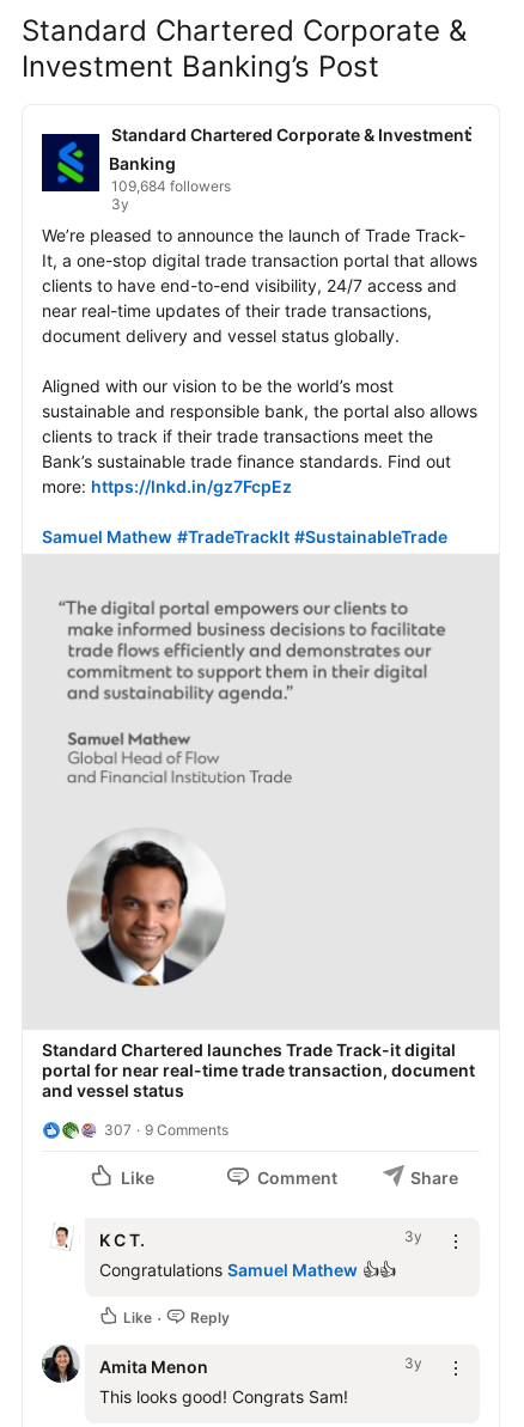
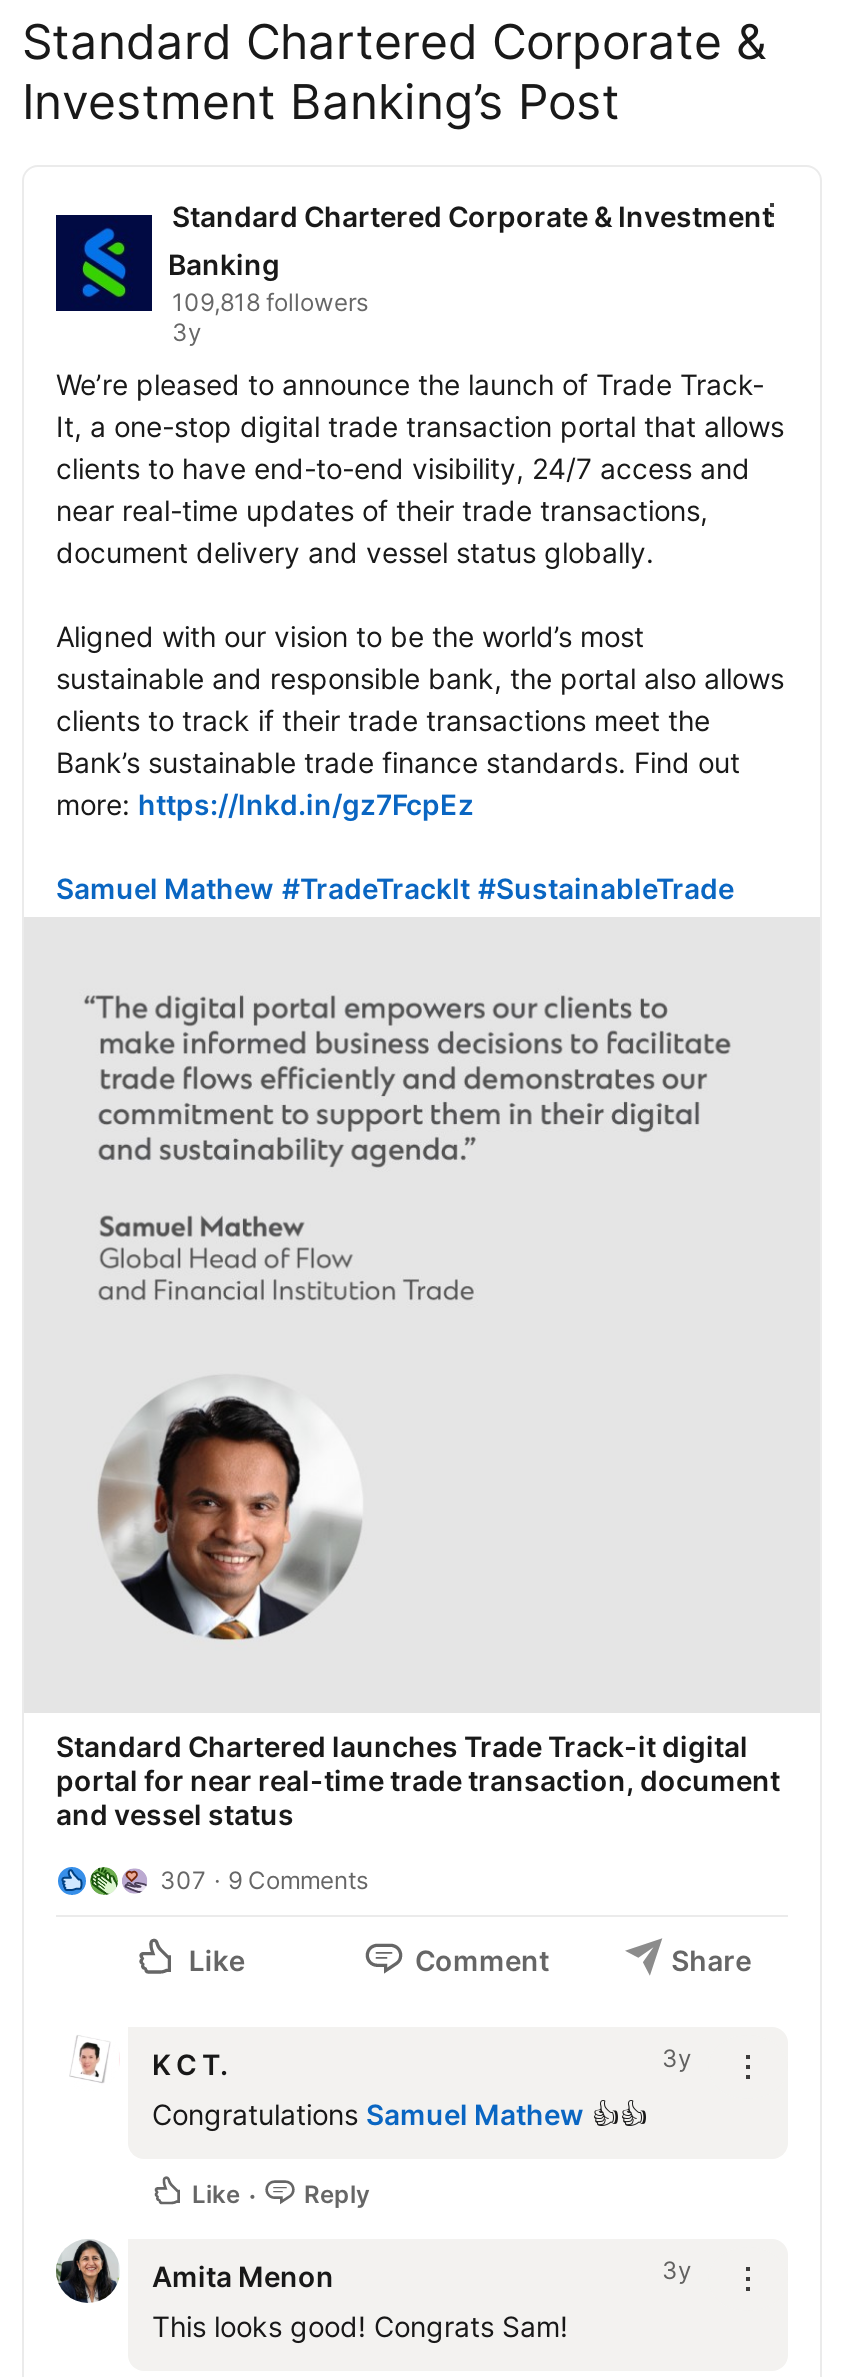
[111,177,231,195] 109,684 followers -> [172,287,368,317] 109,818 followers

